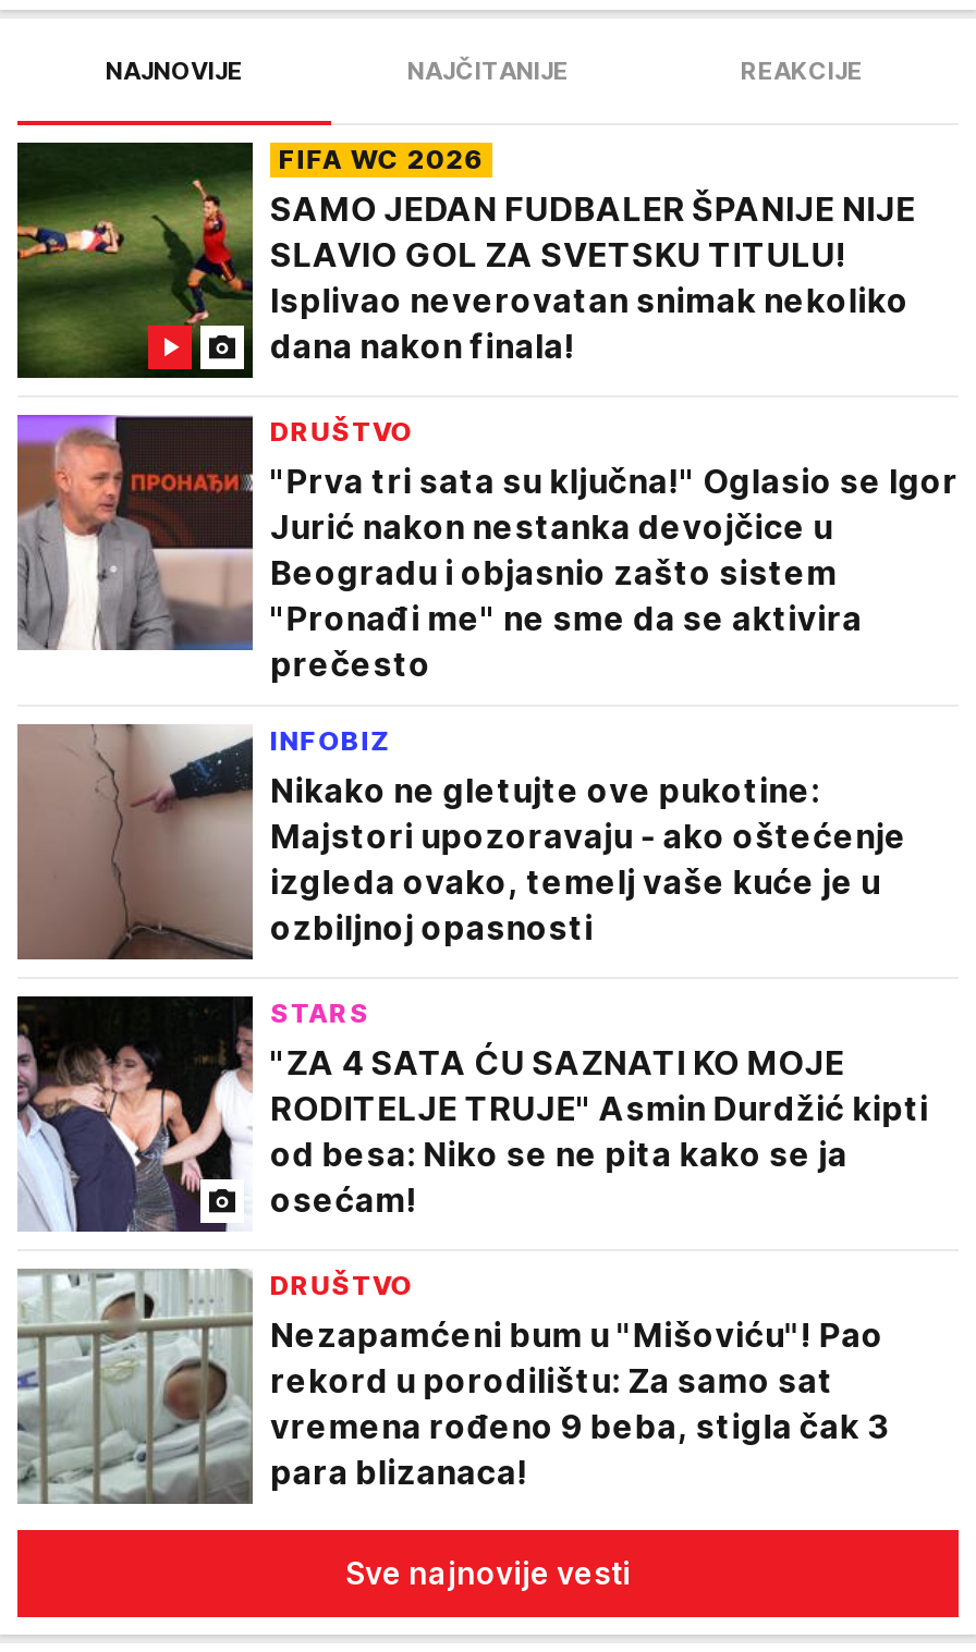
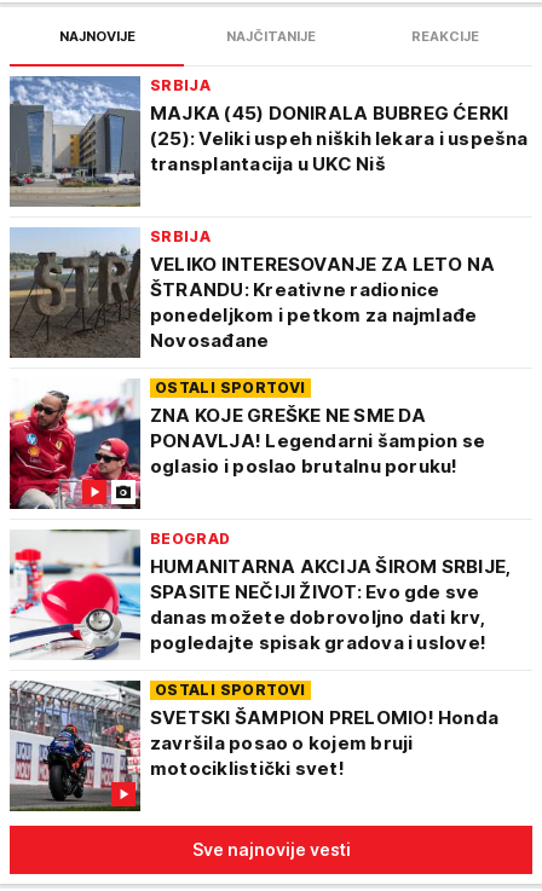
[15,140,916,380] [image] | FIFA WC 2026 | SAMO JEDAN FUDBALER ŠPANIJE NIJE | SLAVIO GOL ZA SVETSKU TITULU! | Isplivao neverovatan snimak nekoliko | dana nakon finala! -> [8,75,528,208] [image] | SRBIJA | MAJKA (45) DONIRALA BUBREG ĆERKI | (25): Veliki uspeh niških lekara i uspešna | transplantacija u UKC Niš
[15,415,958,685] [image] | DRUŠTVO | "Prva tri sata su ključna!" Oglasio se Igor | Jurić nakon nestanka devojčice u | Beogradu i objasnio zašto sistem | "Pronađi me" ne sme da se aktivira | prečesto -> [10,227,495,359] [image] | SRBIJA | VELIKO INTERESOVANJE ZA LETO NA | ŠTRANDU: Kreativne radionice | ponedeljkom i petkom za najmlađe | Novosađane
[15,722,907,959] [image] | INFOBIZ | Nikako ne gletujte ove pukotine: | Majstori upozoravaju - ako oštećenje | izgleda ovako, temelj vaše kuće je u | ozbiljnoj opasnosti -> [8,378,485,510] [image] | OSTALI SPORTOVI | ZNA KOJE GREŠKE NE SME DA | PONAVLJA! Legendarni šampion se | oglasio i poslao brutalnu poruku!
[15,994,929,1234] [image] | STARS | "ZA 4 SATA ĆU SAZNATI KO MOJE | RODITELJE TRUJE" Asmin Durdžić kipti | od besa: Niko se ne pita kako se ja | osećam! -> [10,530,512,660] [image] | BEOGRAD | HUMANITARNA AKCIJA ŠIROM SRBIJE, | SPASITE NEČIJI ŽIVOT: Evo gde sve | danas možete dobrovoljno dati krv, | pogledajte spisak gradova i uslove!
[17,1269,889,1504] [image] | DRUŠTVO | Nezapamćeni bum u "Mišoviću"! Pao | rekord u porodilištu: Za samo sat | vremena rođeno 9 beba, stigla čak 3 | para blizanaca! -> [10,681,499,811] [image] | OSTALI SPORTOVI | SVETSKI ŠAMPION PRELOMIO! Honda | završila posao o kojem bruji | motociklistički svet!

